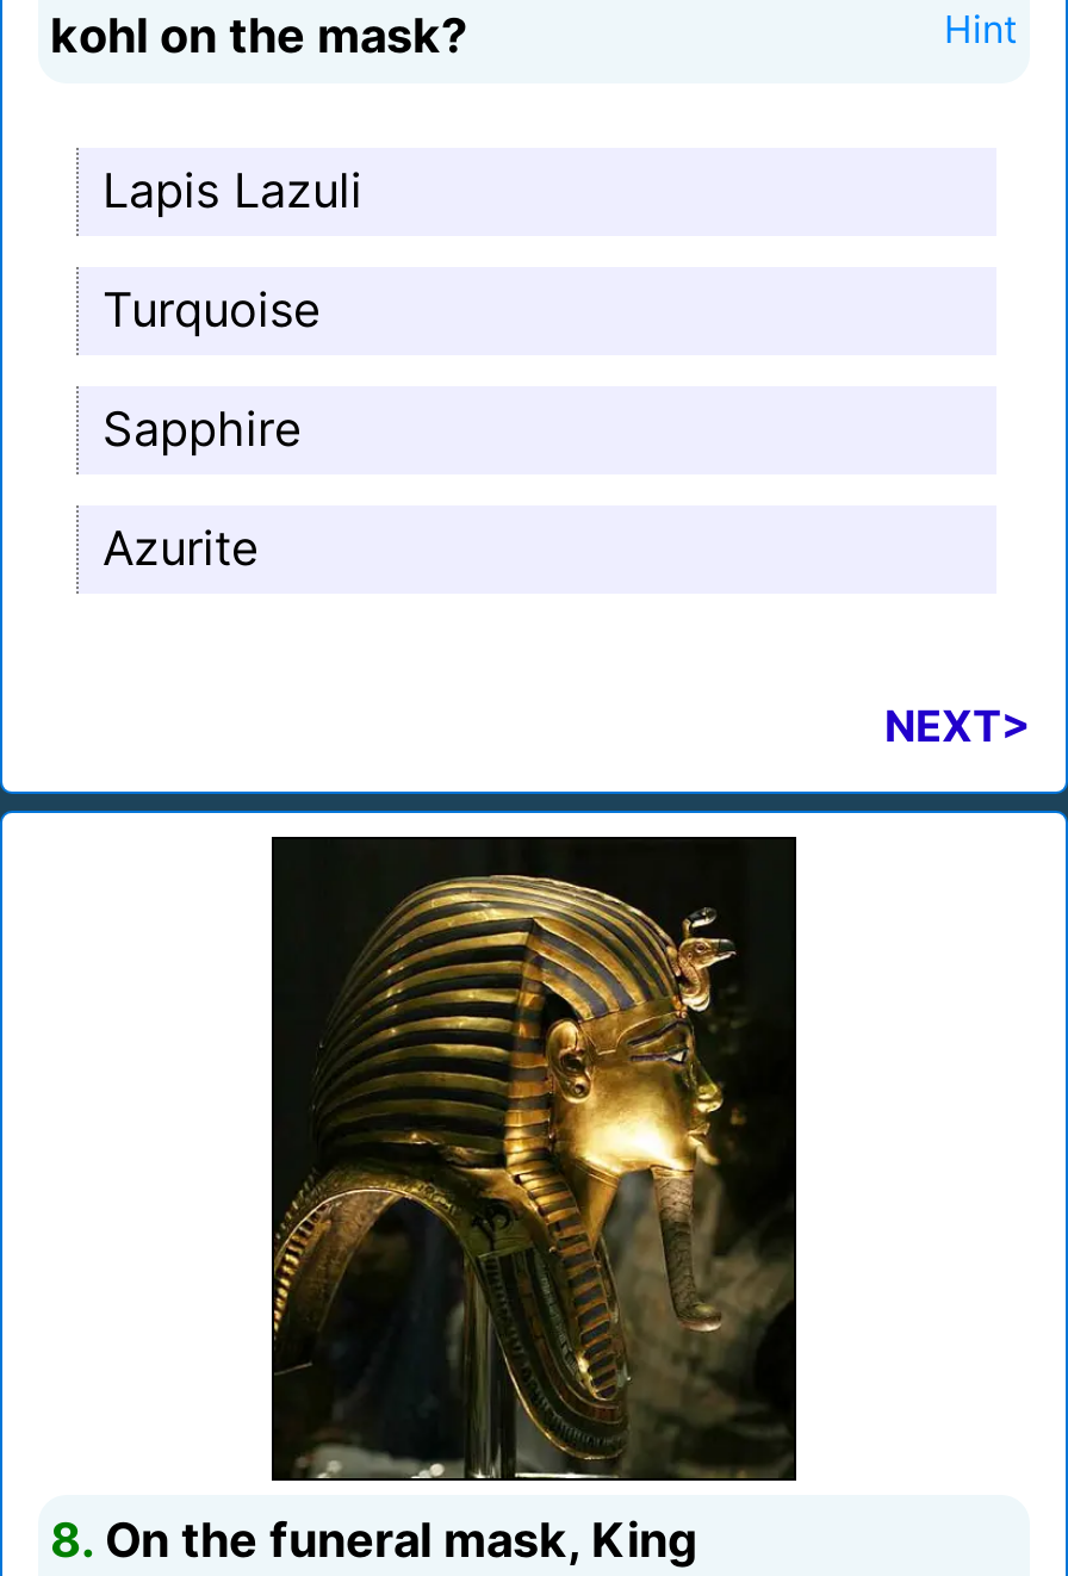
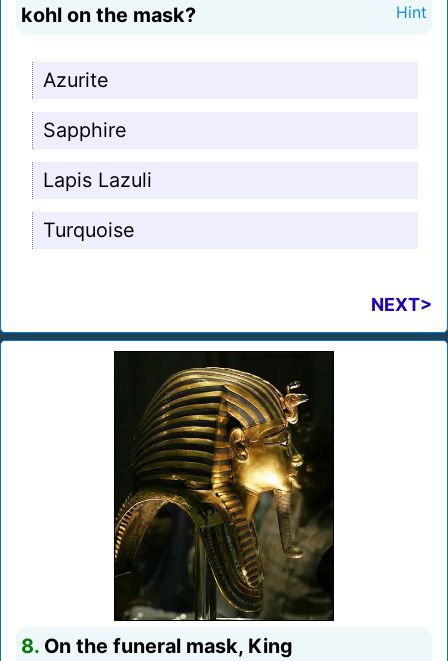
moved [103,162,362,339] -> [43,168,152,242]: Lapis Lazuli | Turquoise
moved [103,401,303,577] -> [43,68,127,142]: Azurite | Sapphire

